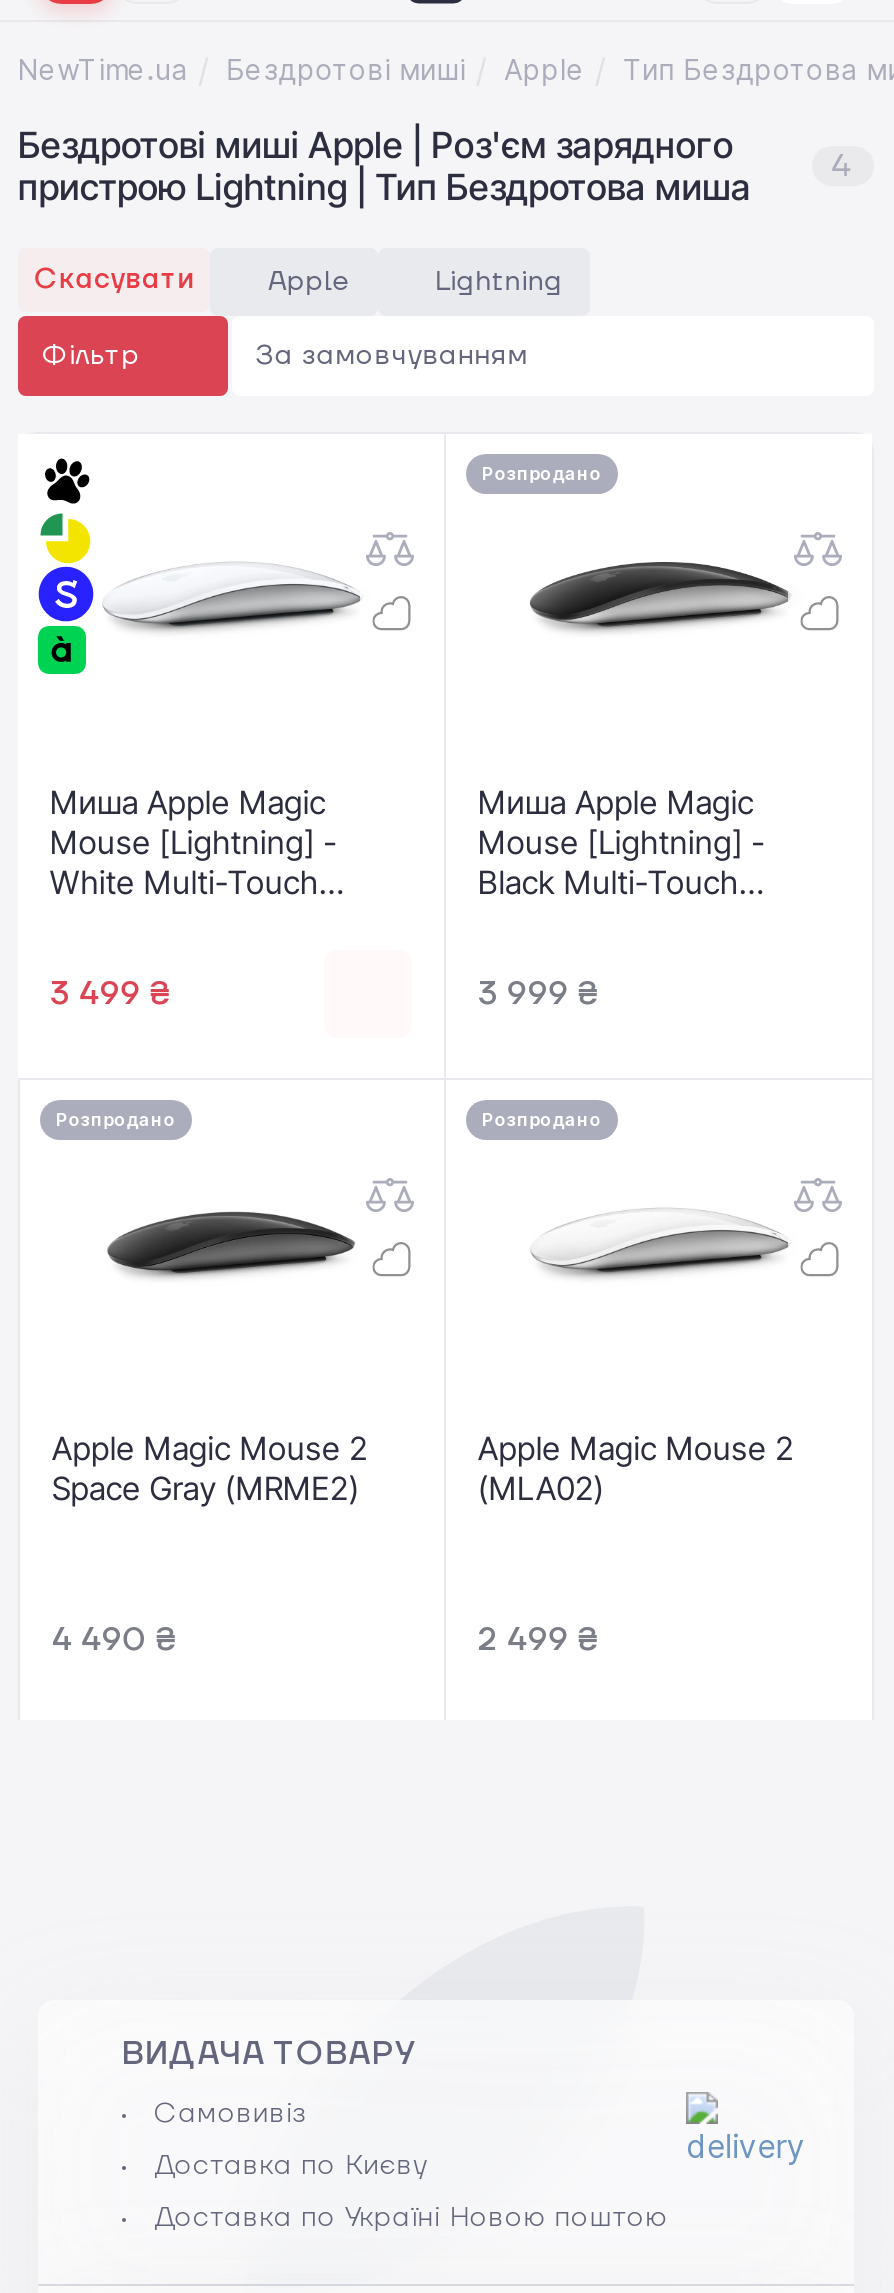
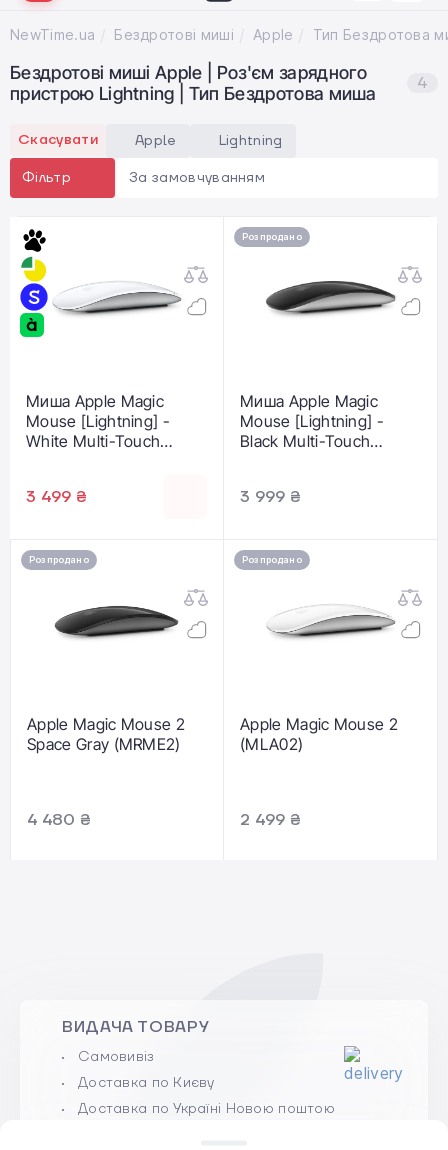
[52,1620,178,1660] 4 490 ₴ -> [27,810,91,830] 4 480 ₴

